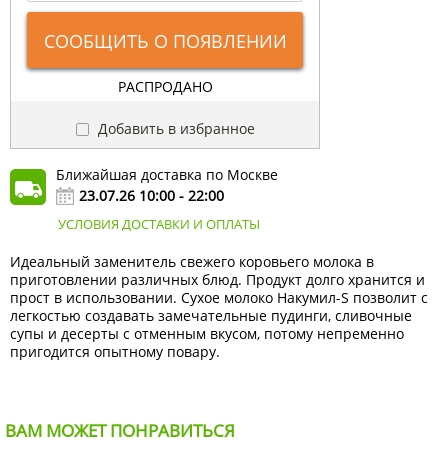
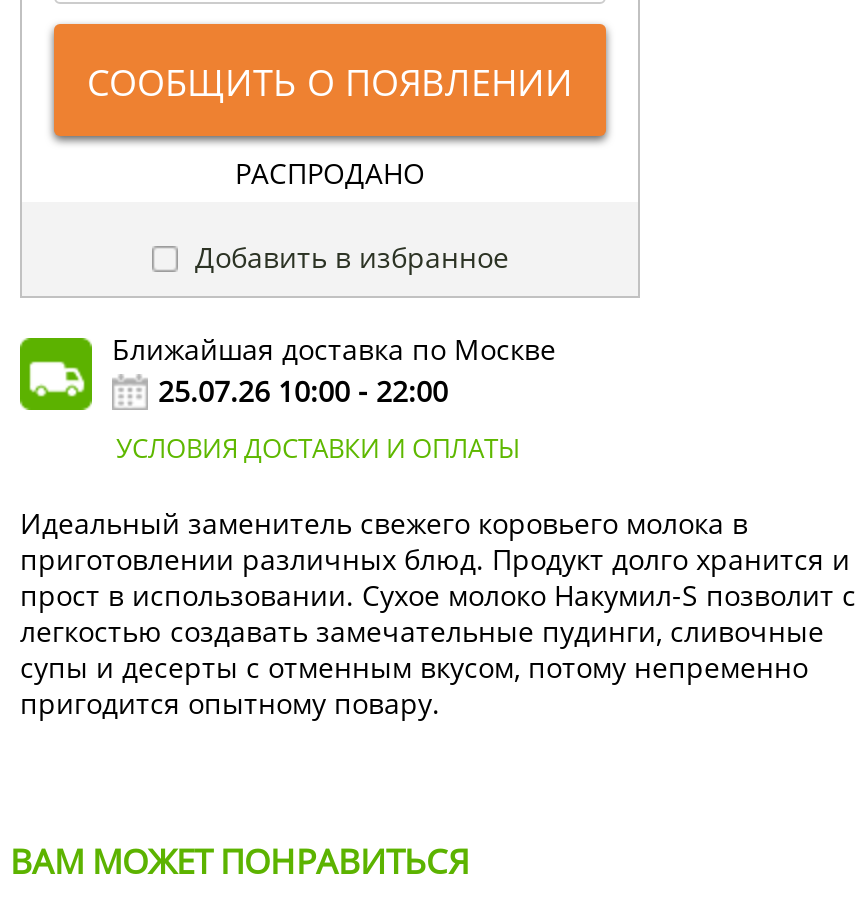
[79,186,224,205] 23.07.26 10:00 - 22:00 -> [158,373,448,411] 25.07.26 10:00 - 22:00

